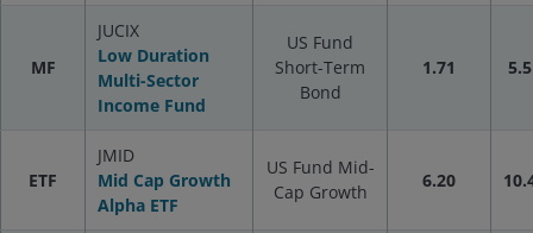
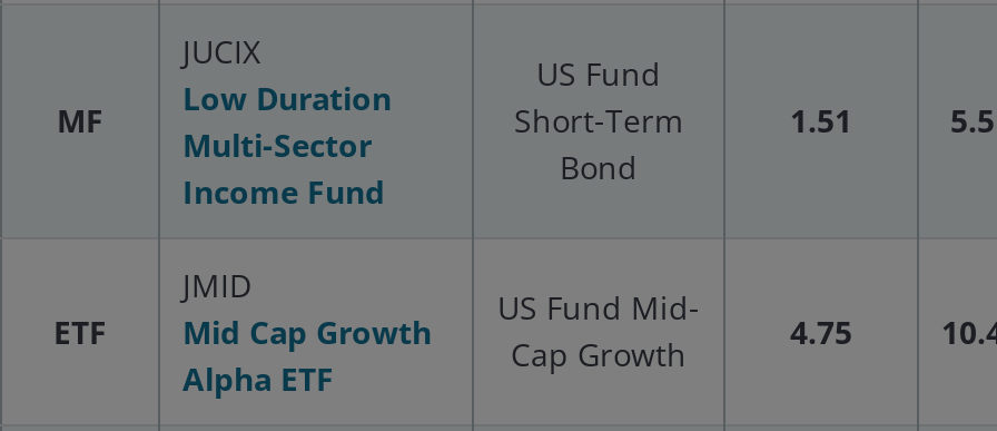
[422,55,456,78] 1.71 -> [790,98,852,141] 1.51
[422,168,456,191] 6.20 -> [790,310,852,352] 4.75

